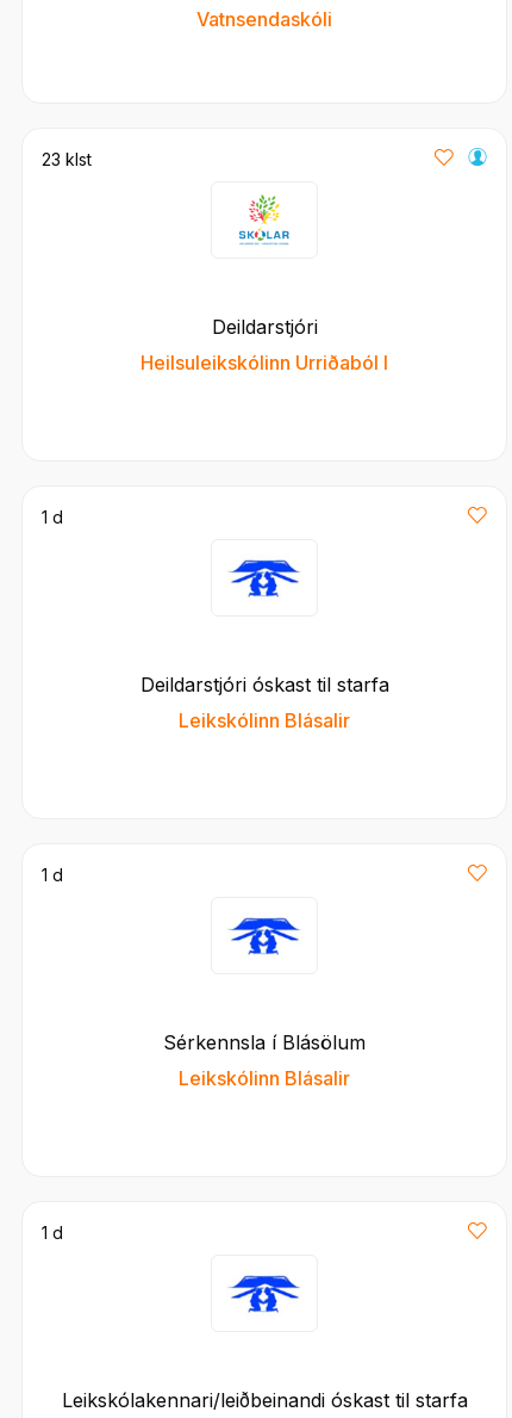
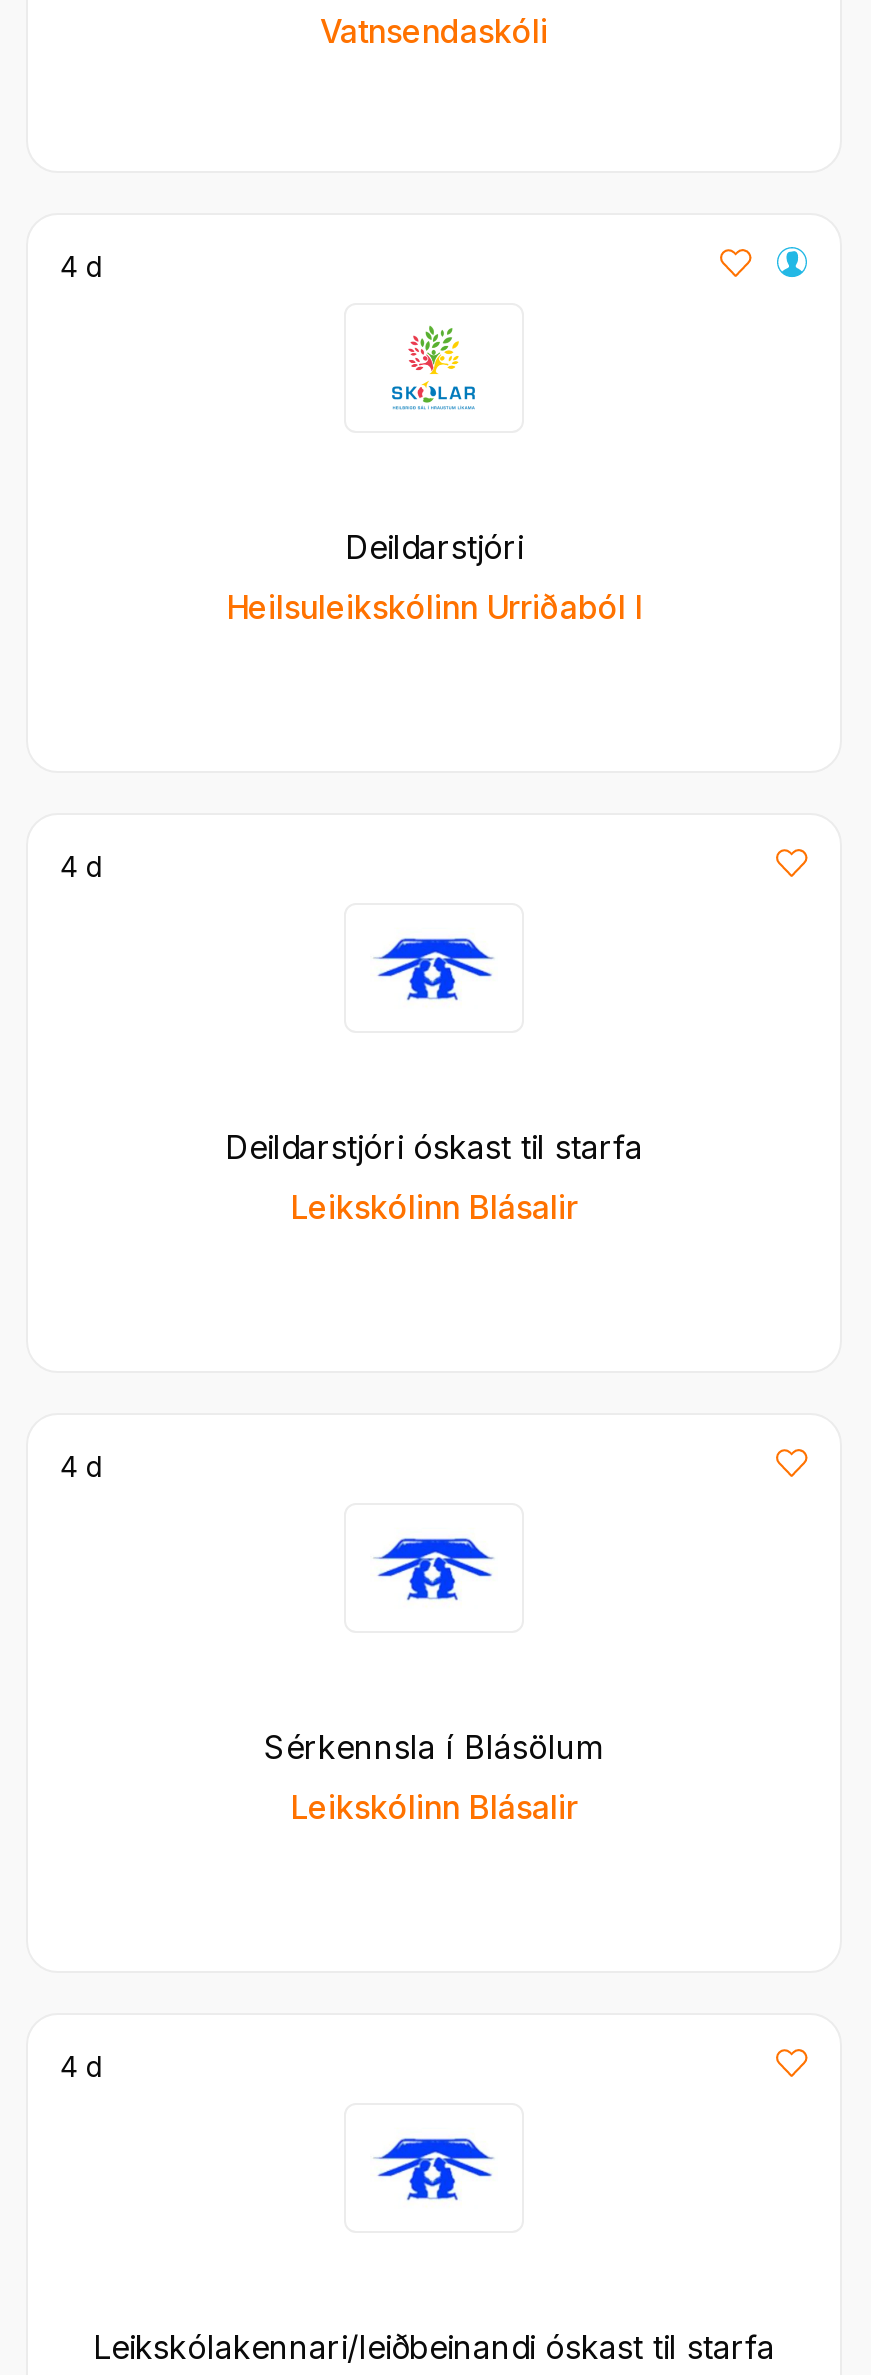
[42,149,92,169] 23 klst -> [60,249,104,283] 4 d
[42,507,63,527] 1 d -> [60,849,104,883] 4 d
[42,865,63,885] 1 d -> [60,1449,104,1483] 4 d
[42,1222,63,1243] 1 d -> [60,2049,104,2083] 4 d

